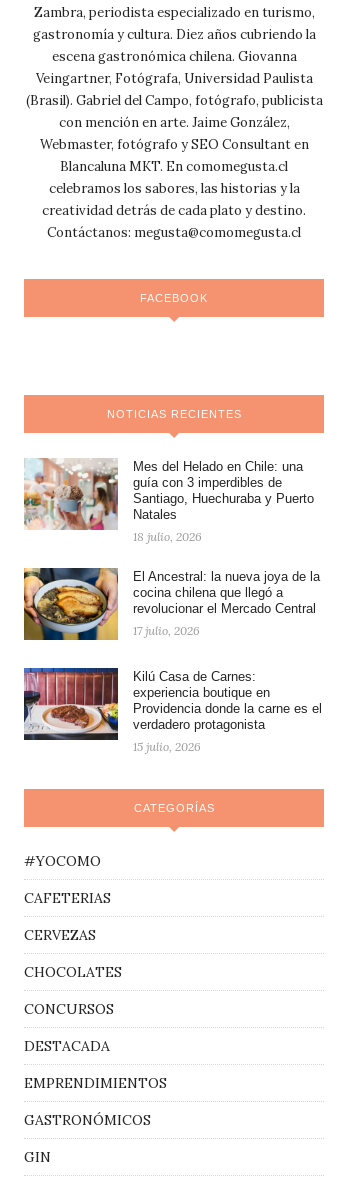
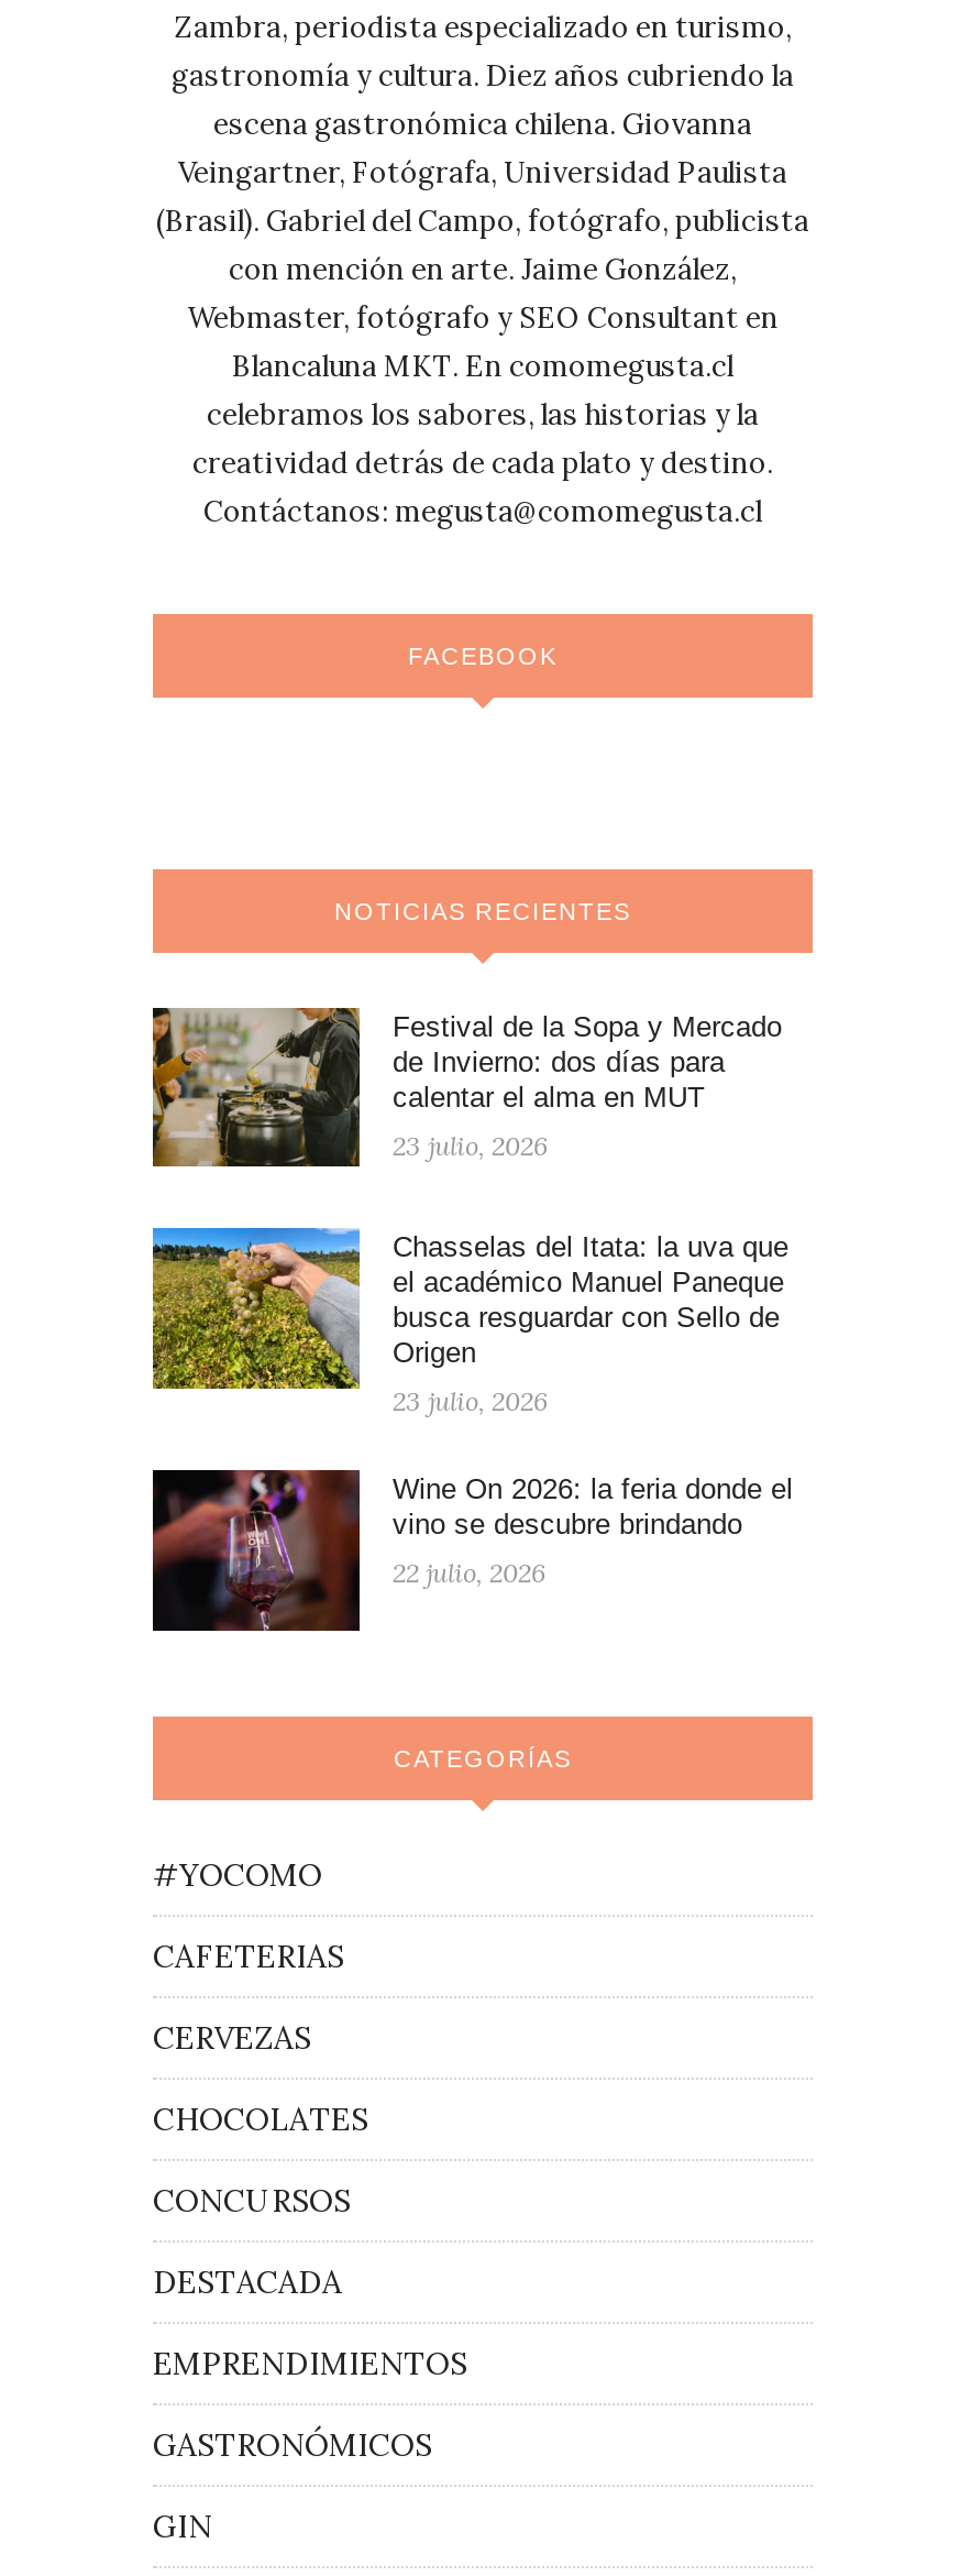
[23,458,314,531] [image] | Mes del Helado en Chile: una | guía con 3 imperdibles de | Santiago, Huechuraba y Puerto | Natales -> [151,1006,782,1169] [image] | Festival de la Sopa y Mercado | de Invierno: dos días para | calentar el alma en MUT
[133,529,202,544] 18 julio, 2026 -> [393,1129,549,1162] 23 julio, 2026
[23,567,320,641] [image] | El Ancestral: la nueva joya de la | cocina chilena que llegó a | revolucionar el Mercado Central -> [151,1226,788,1391] [image] | Chasselas del Itata: la uva que | el académico Manuel Paneque | busca resguardar con Sello de | Origen
[133,623,200,638] 17 julio, 2026 -> [393,1385,549,1418] 23 julio, 2026
[23,667,322,741] [image] | Kilú Casa de Carnes: | experiencia boutique en | Providencia donde la carne es el | verdadero protagonista -> [151,1468,793,1633] [image] | Wine On 2026: la feria donde el | vino se descubre brindando
[133,739,201,754] 15 julio, 2026 -> [393,1556,547,1589] 22 julio, 2026

